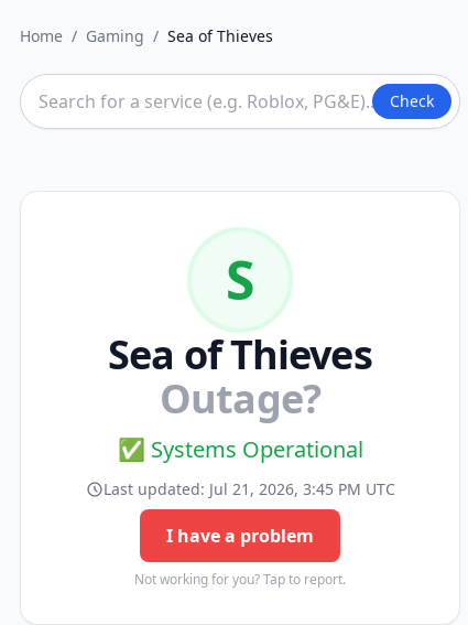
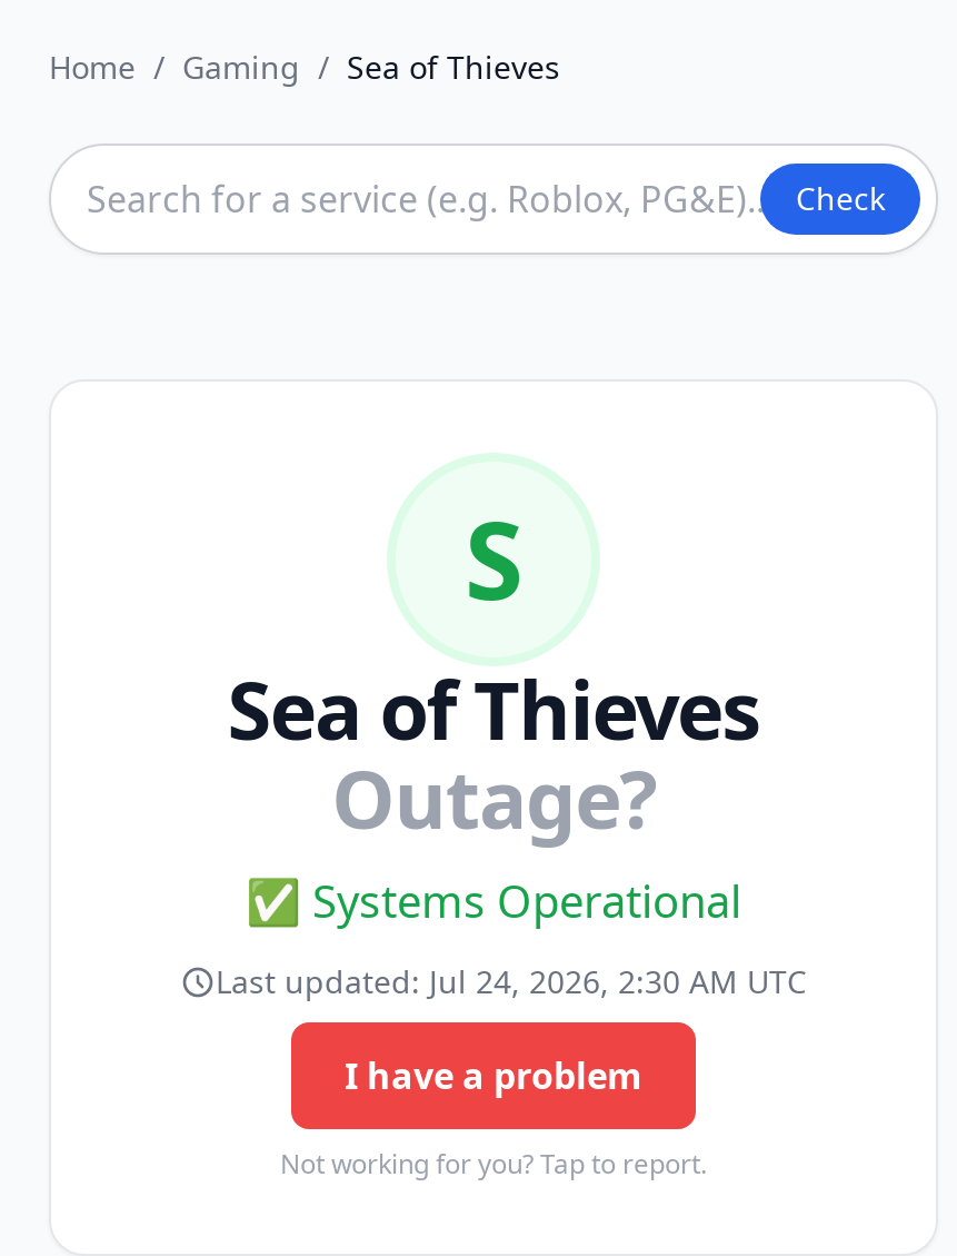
[103,478,395,499] Last updated: Jul 21, 2026, 3:45 PM UTC -> [216,960,807,1002] Last updated: Jul 24, 2026, 2:30 AM UTC

